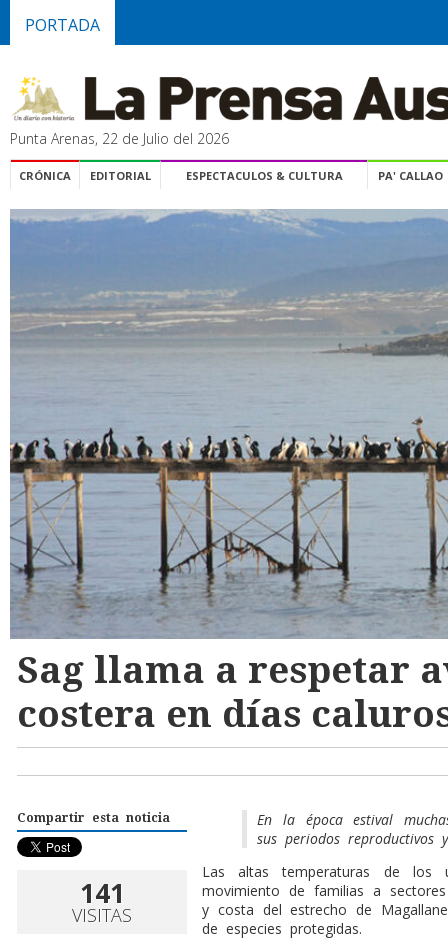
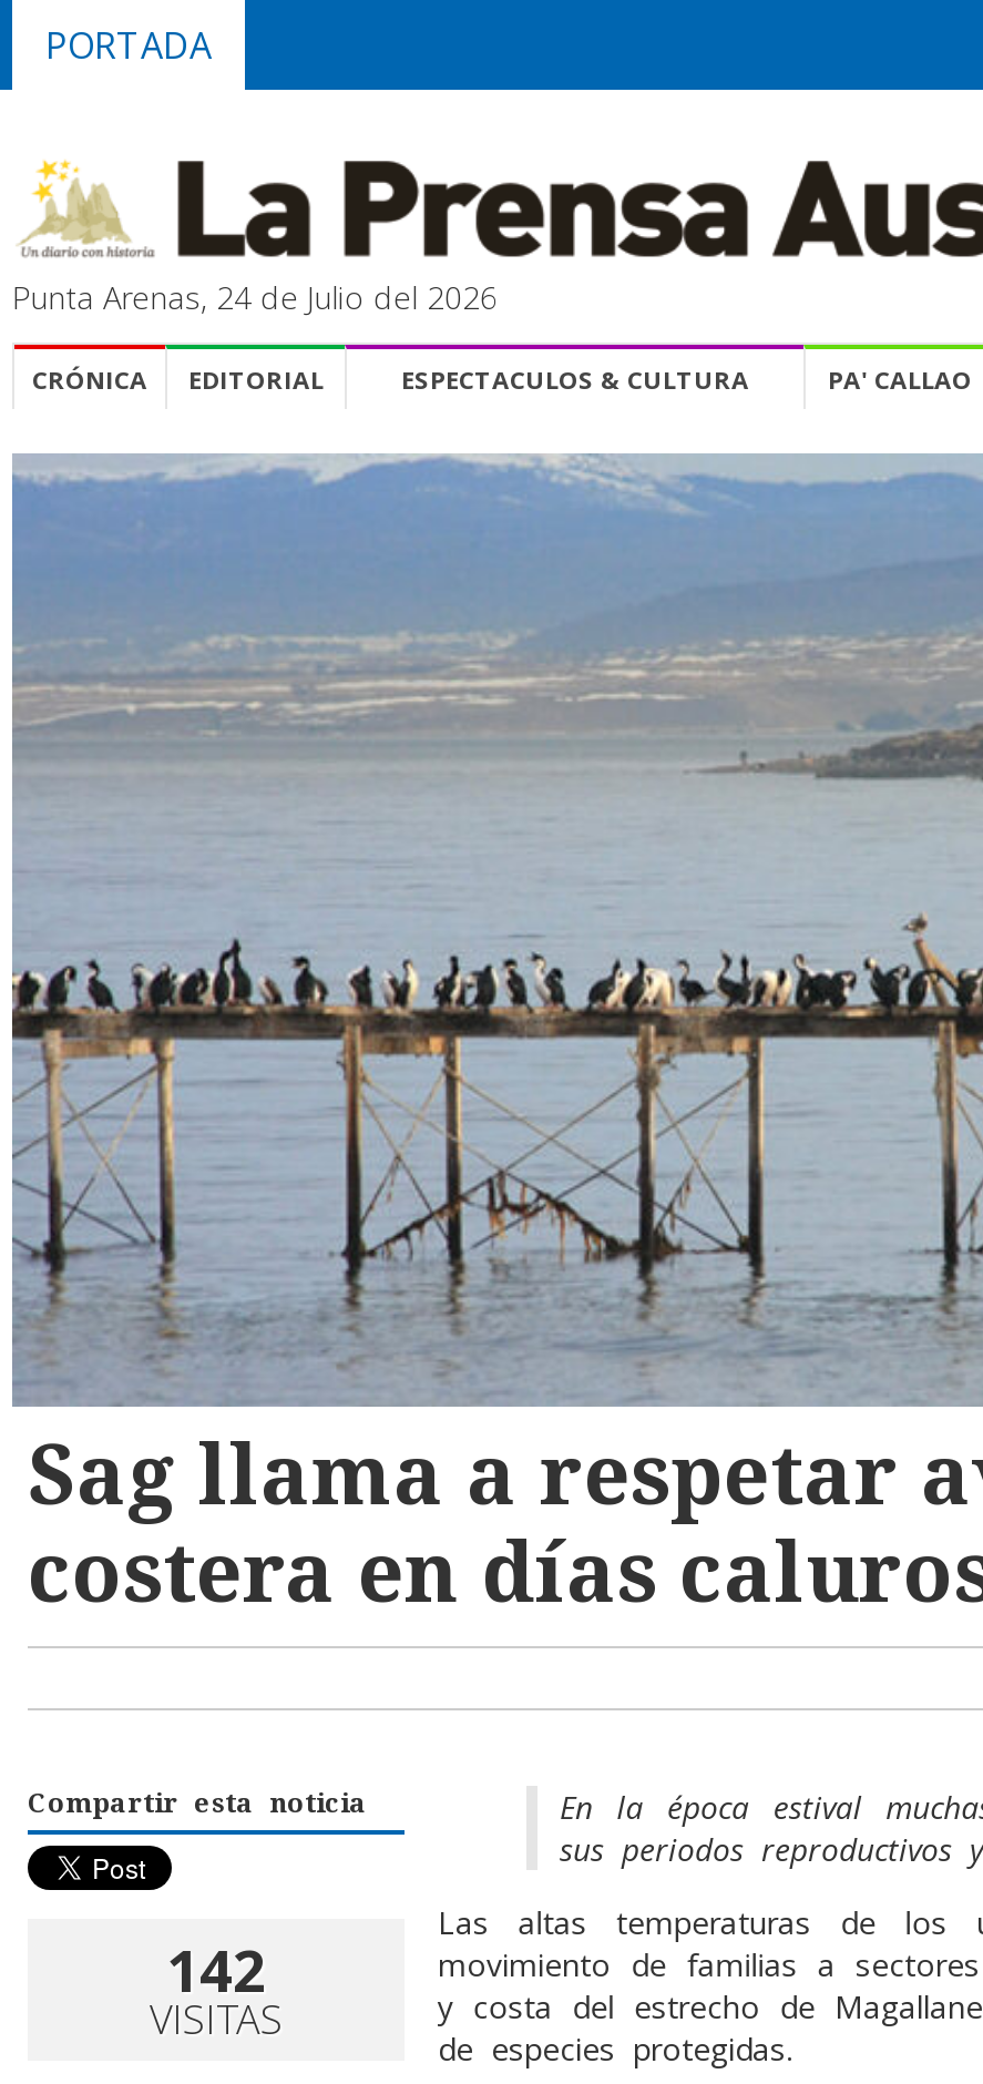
[10,129,229,148] Punta Arenas, 22 de Julio del 2026 -> [12,276,498,318] Punta Arenas, 24 de Julio del 2026
[79,875,124,911] 141 -> [166,1930,266,2010] 142

